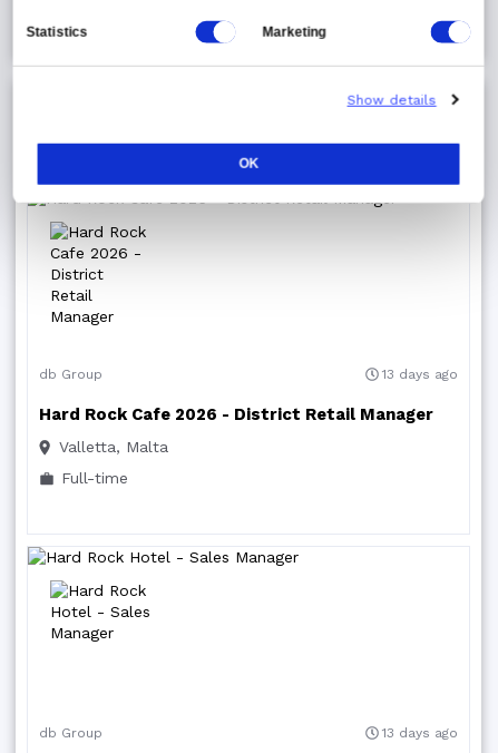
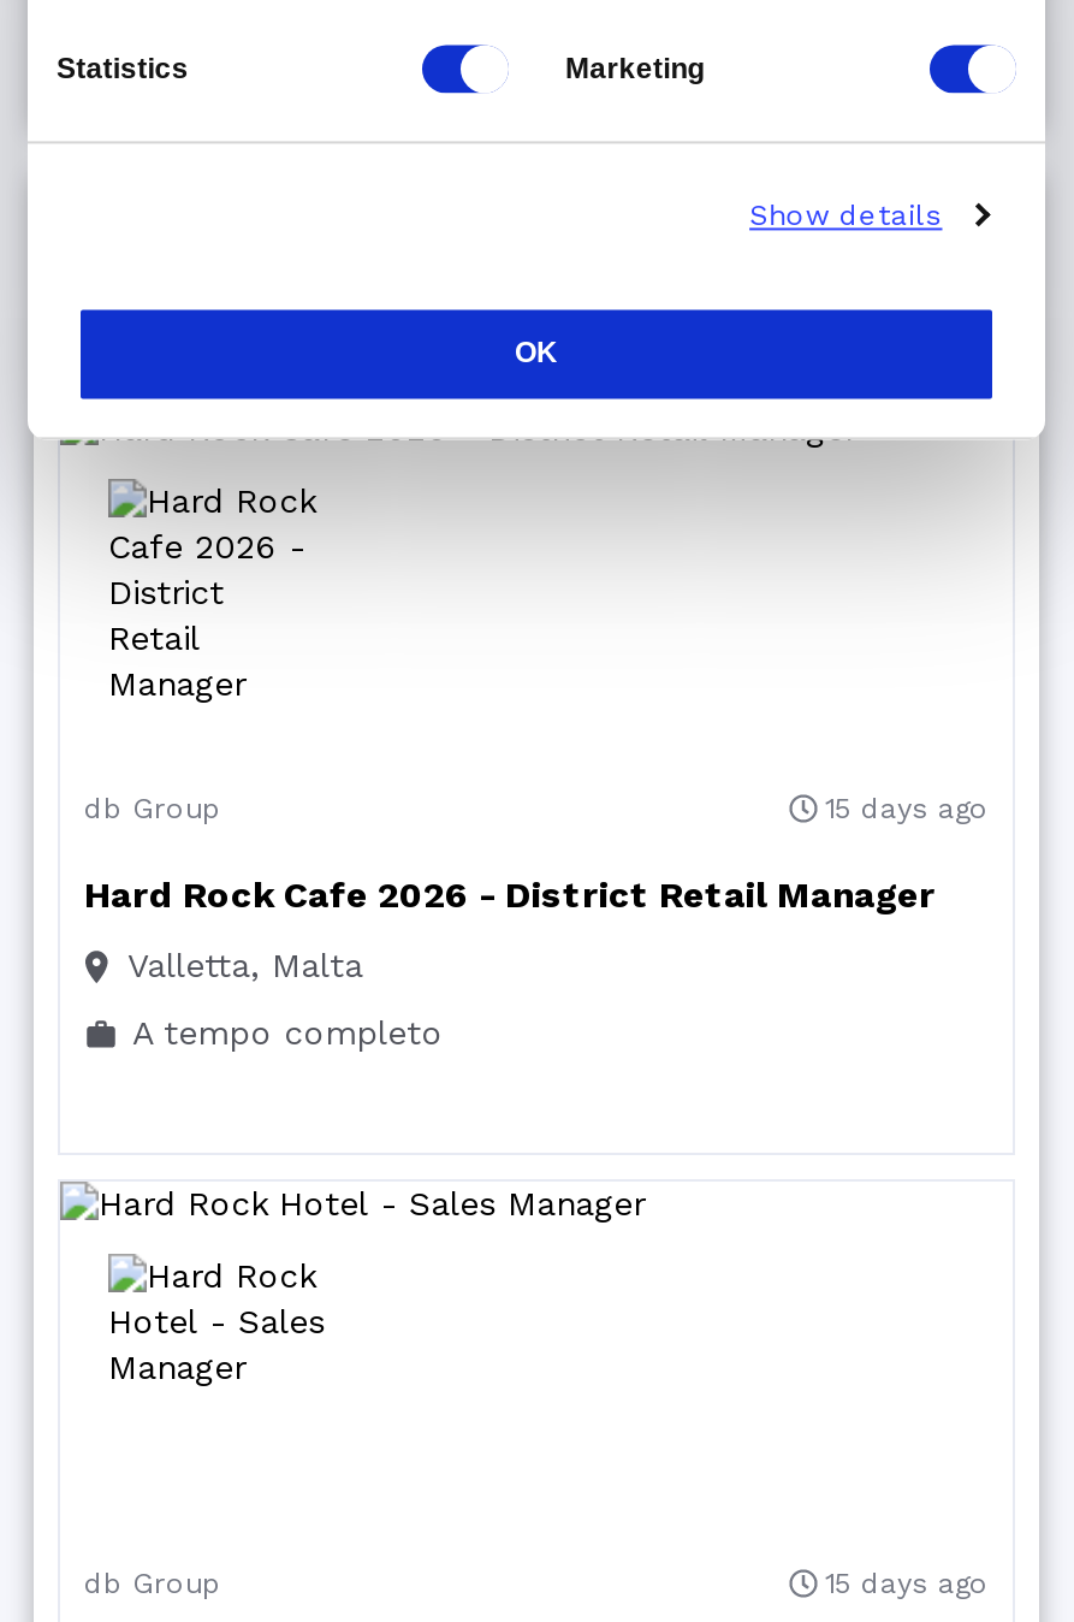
[382,366,458,382] 13 days ago -> [825,792,989,825] 15 days ago
[61,469,128,487] Full-time -> [132,1014,443,1053] A tempo completo
[382,726,458,741] 13 days ago -> [825,1568,989,1601] 15 days ago

